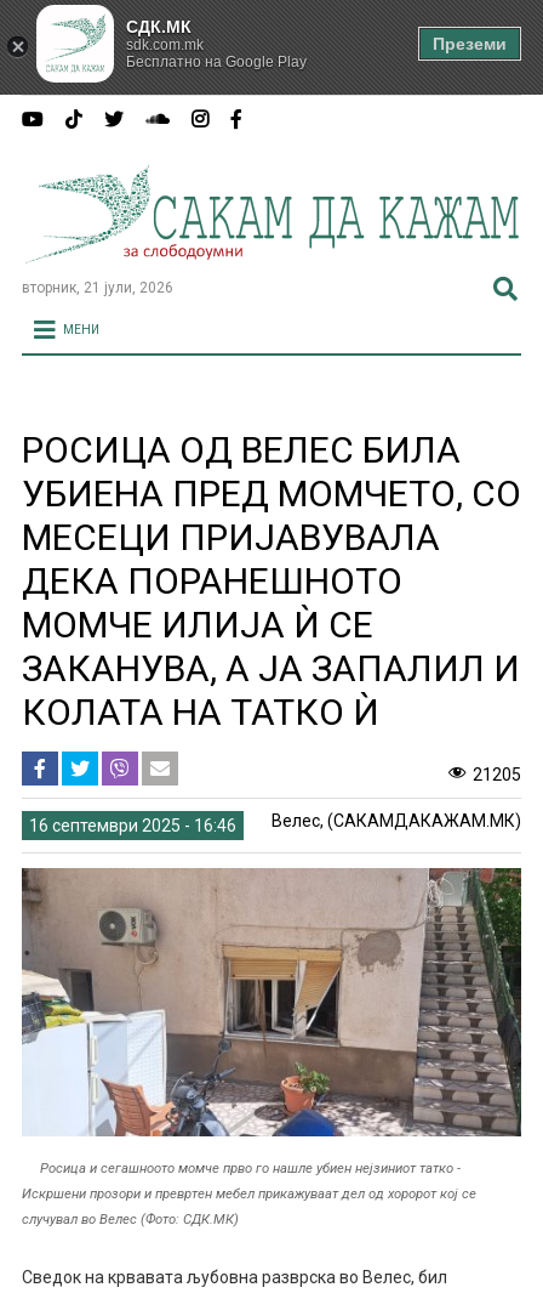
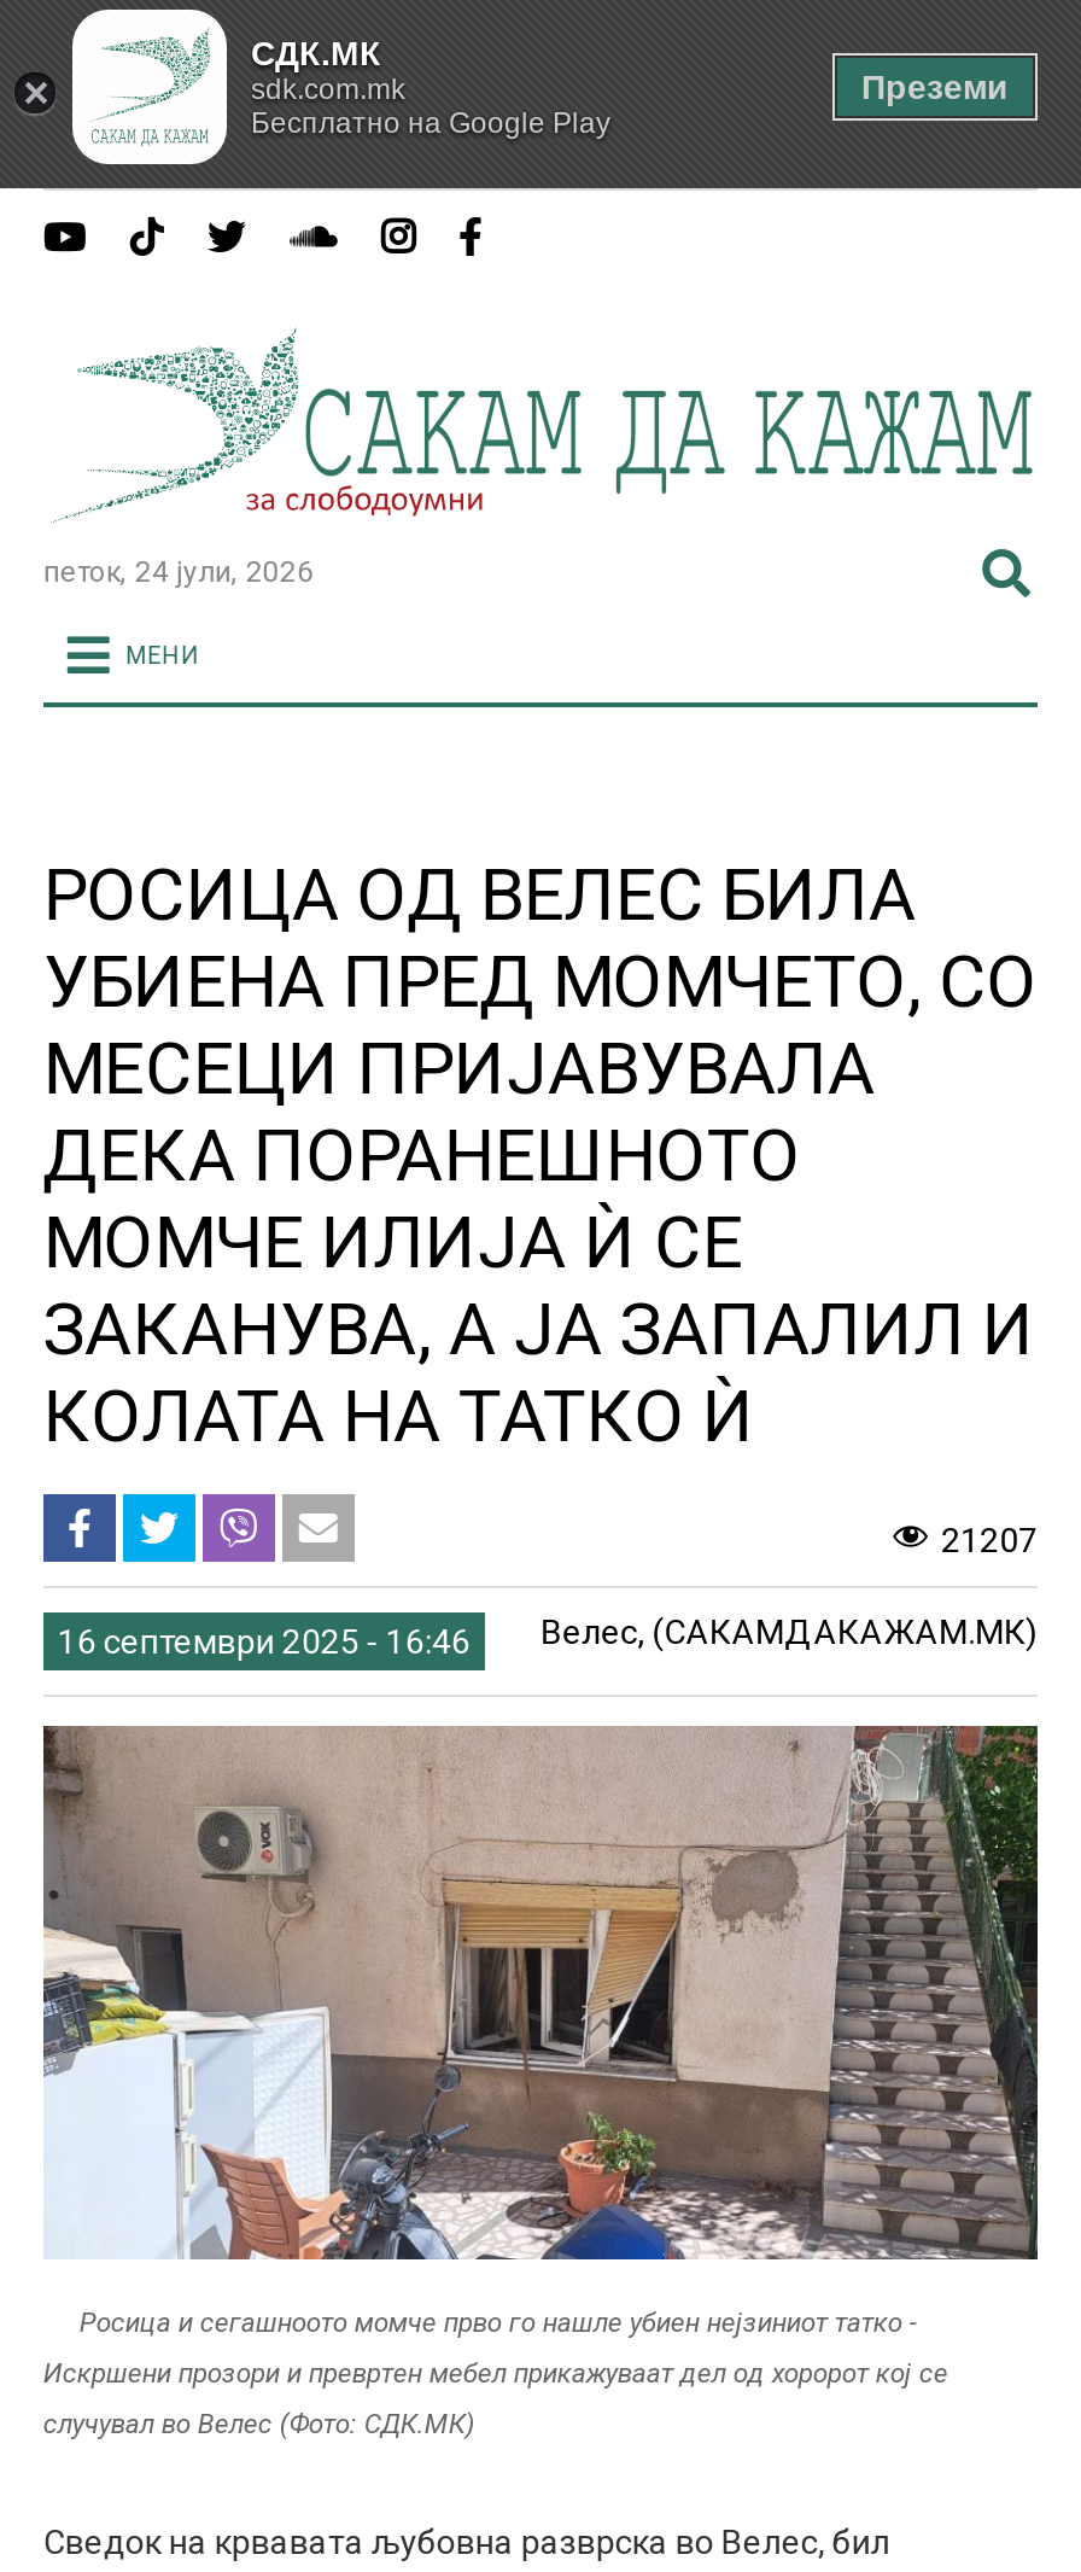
[22,279,173,296] вторник, 21 јули, 2026 -> [43,554,313,588] петок, 24 јули, 2026
[473,764,521,784] 21205 -> [941,1520,1038,1558] 21207

